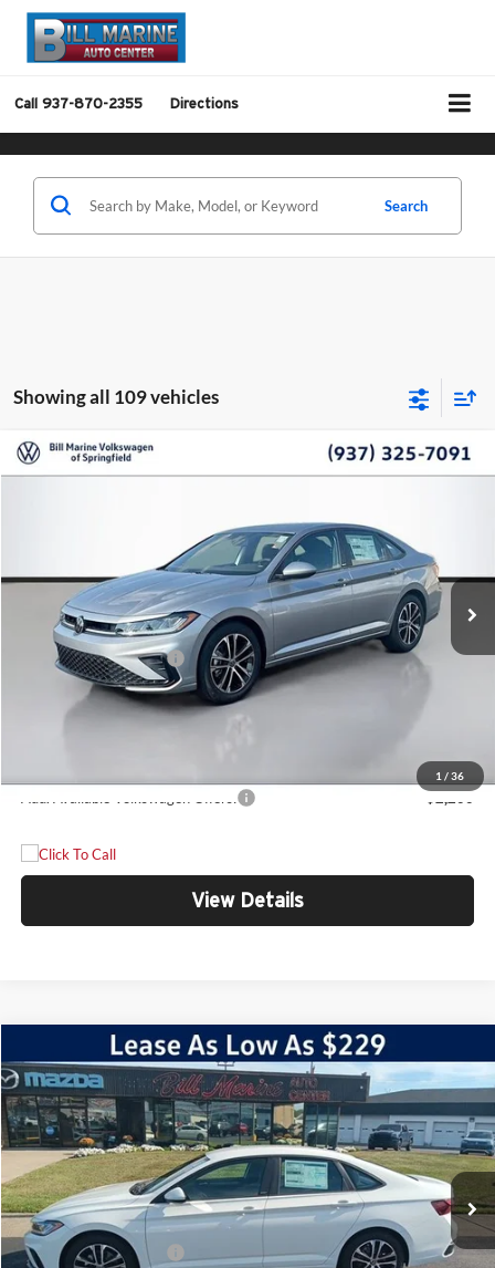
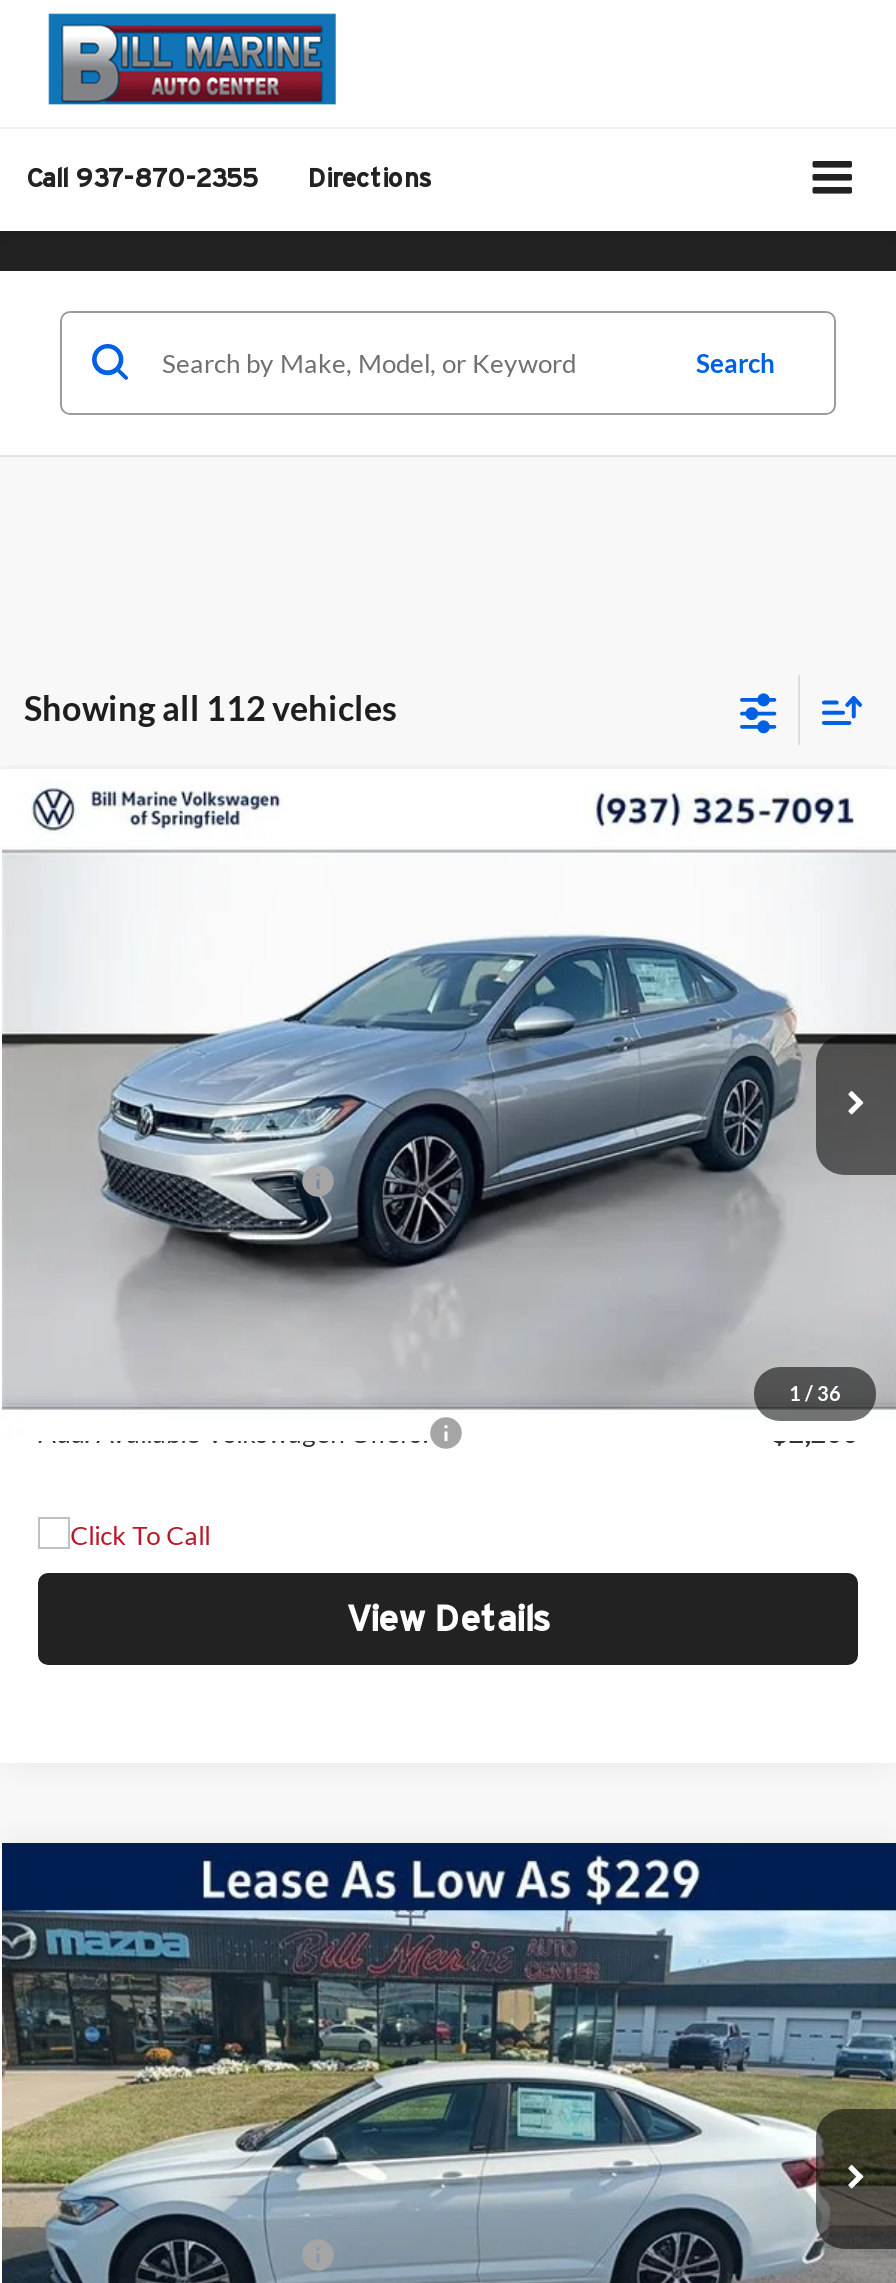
[13,385,219,408] Showing all 109 vehicles -> [24,686,396,728] Showing all 112 vehicles

